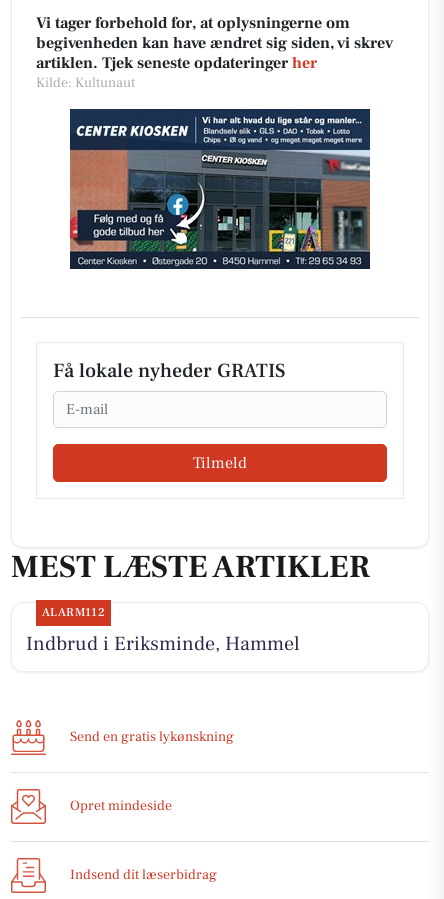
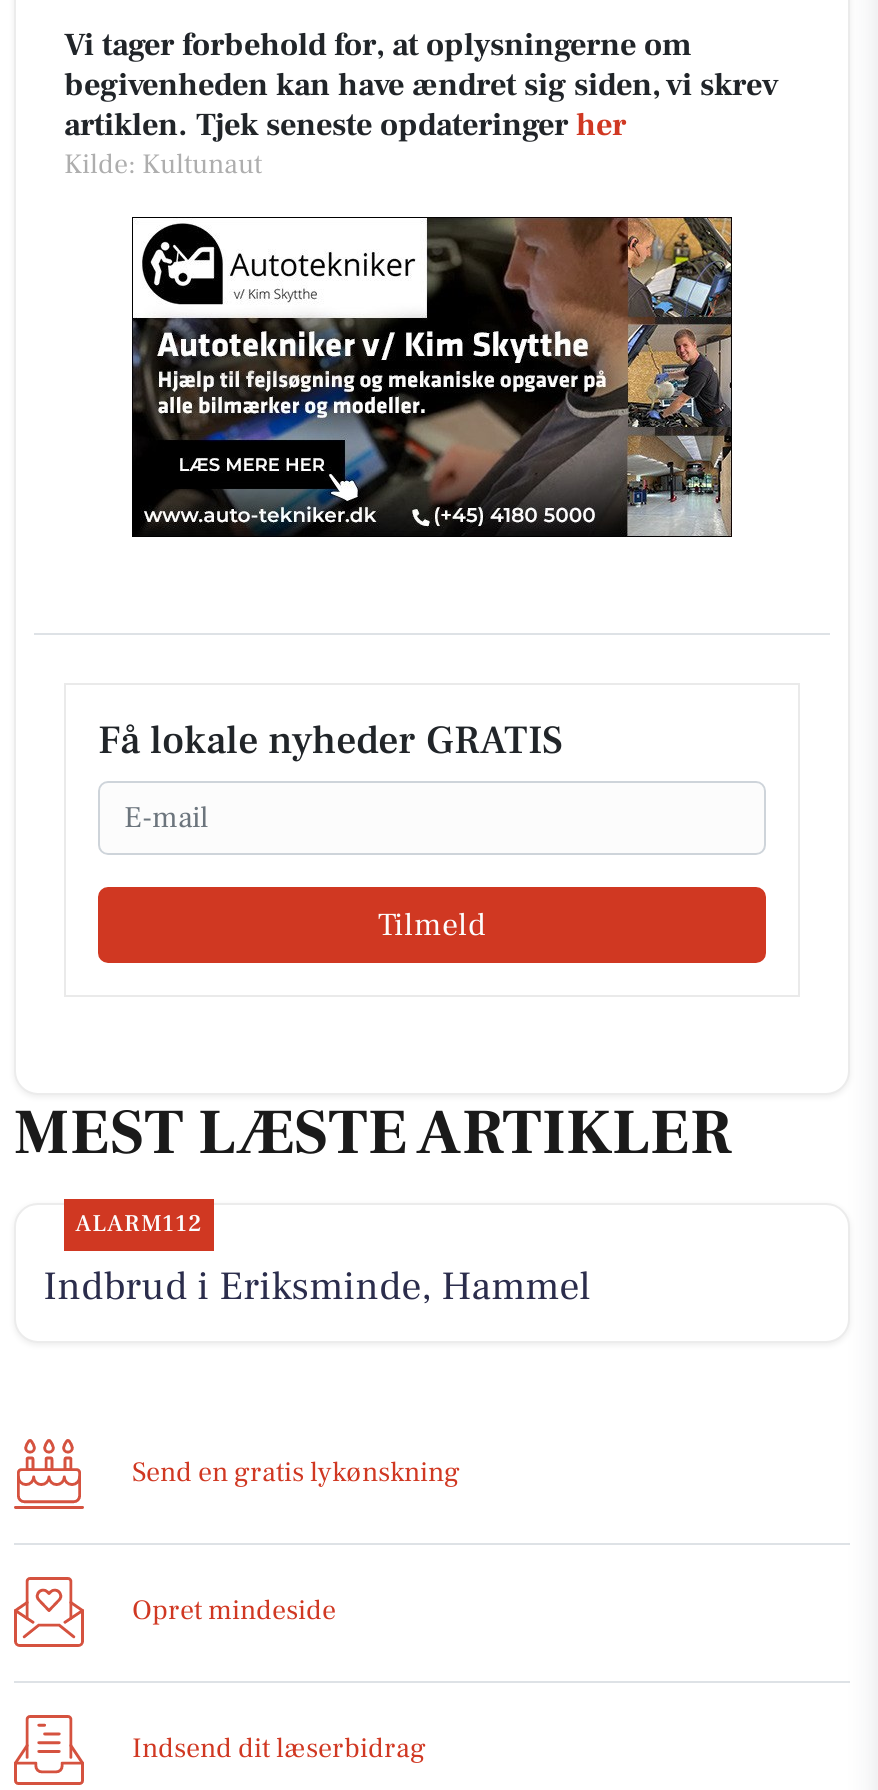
[69,108,371,269] [image] -> [130,215,734,537] [image]

